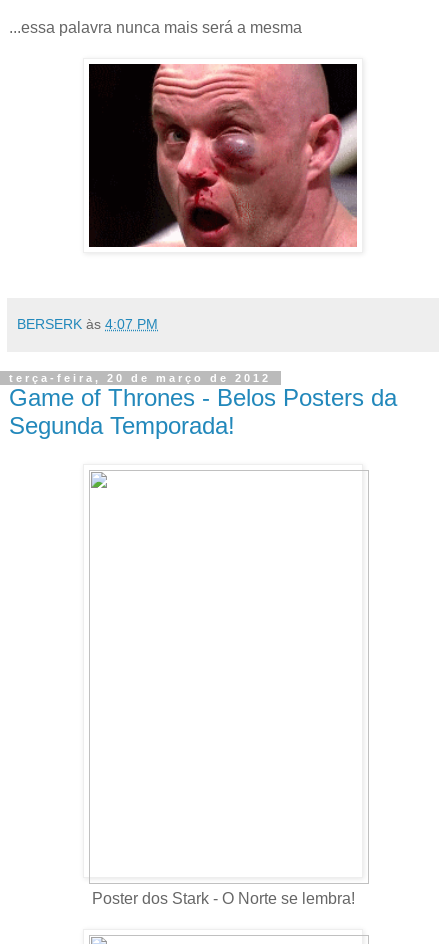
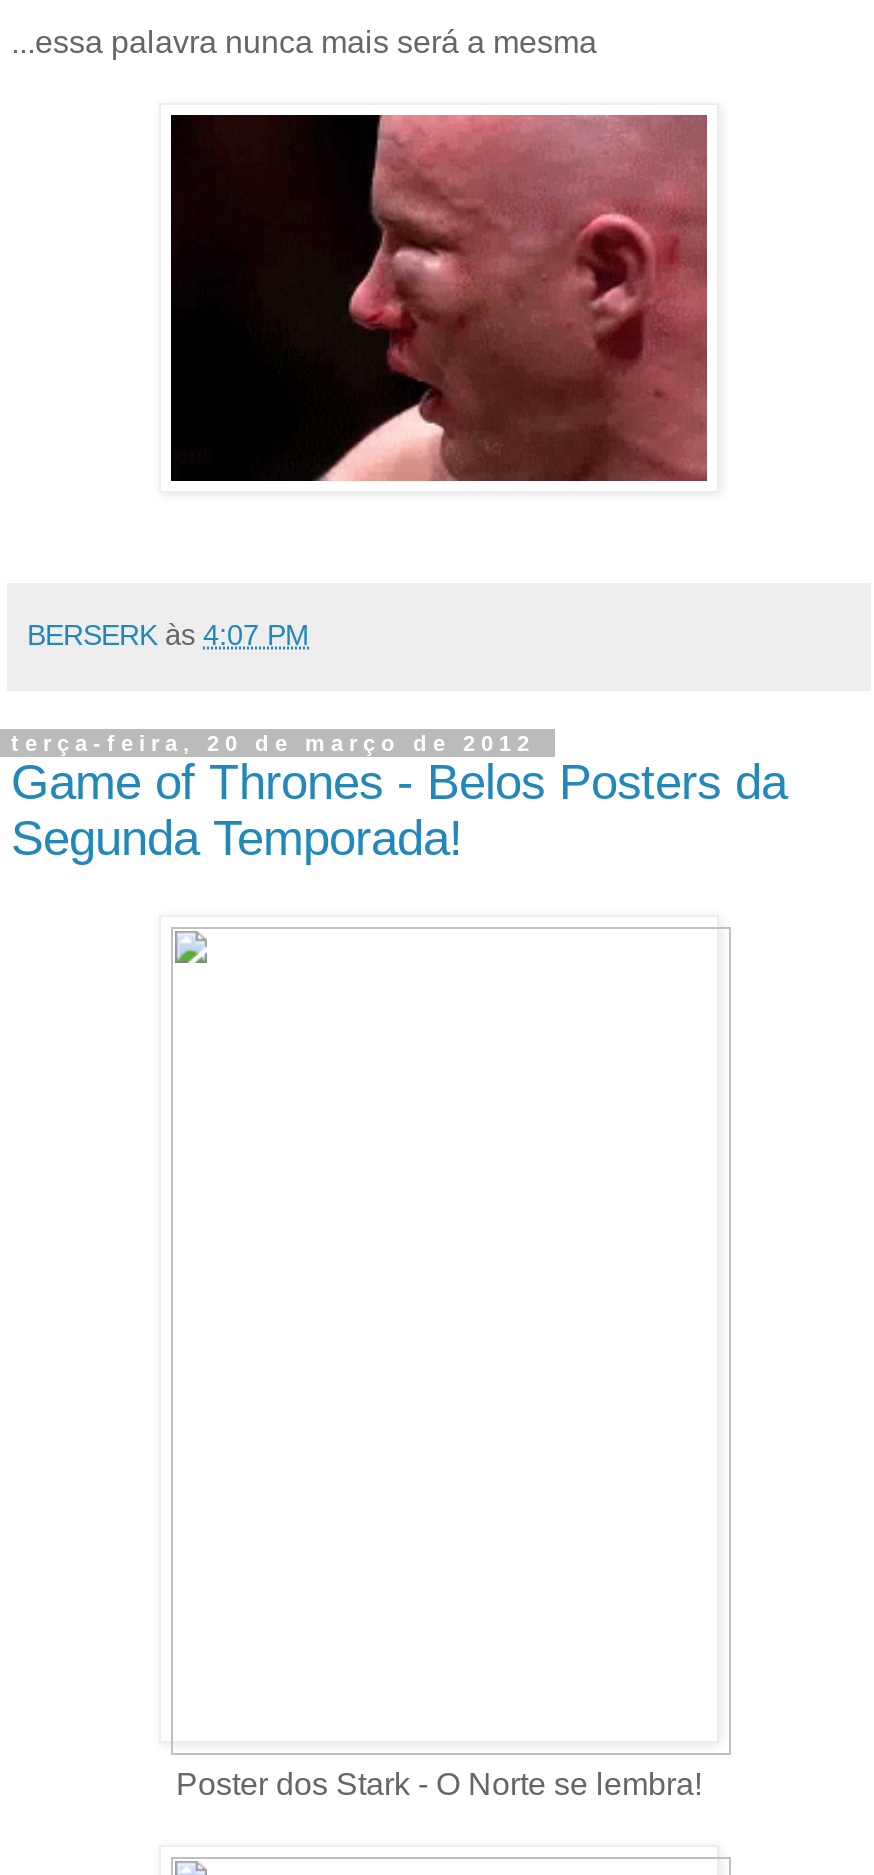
[135,63,358,248] [image] -> [269,113,709,483] [image]

